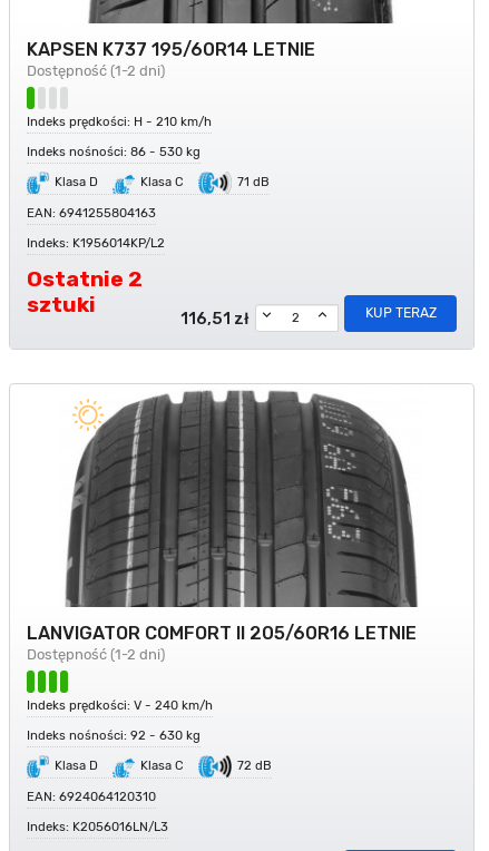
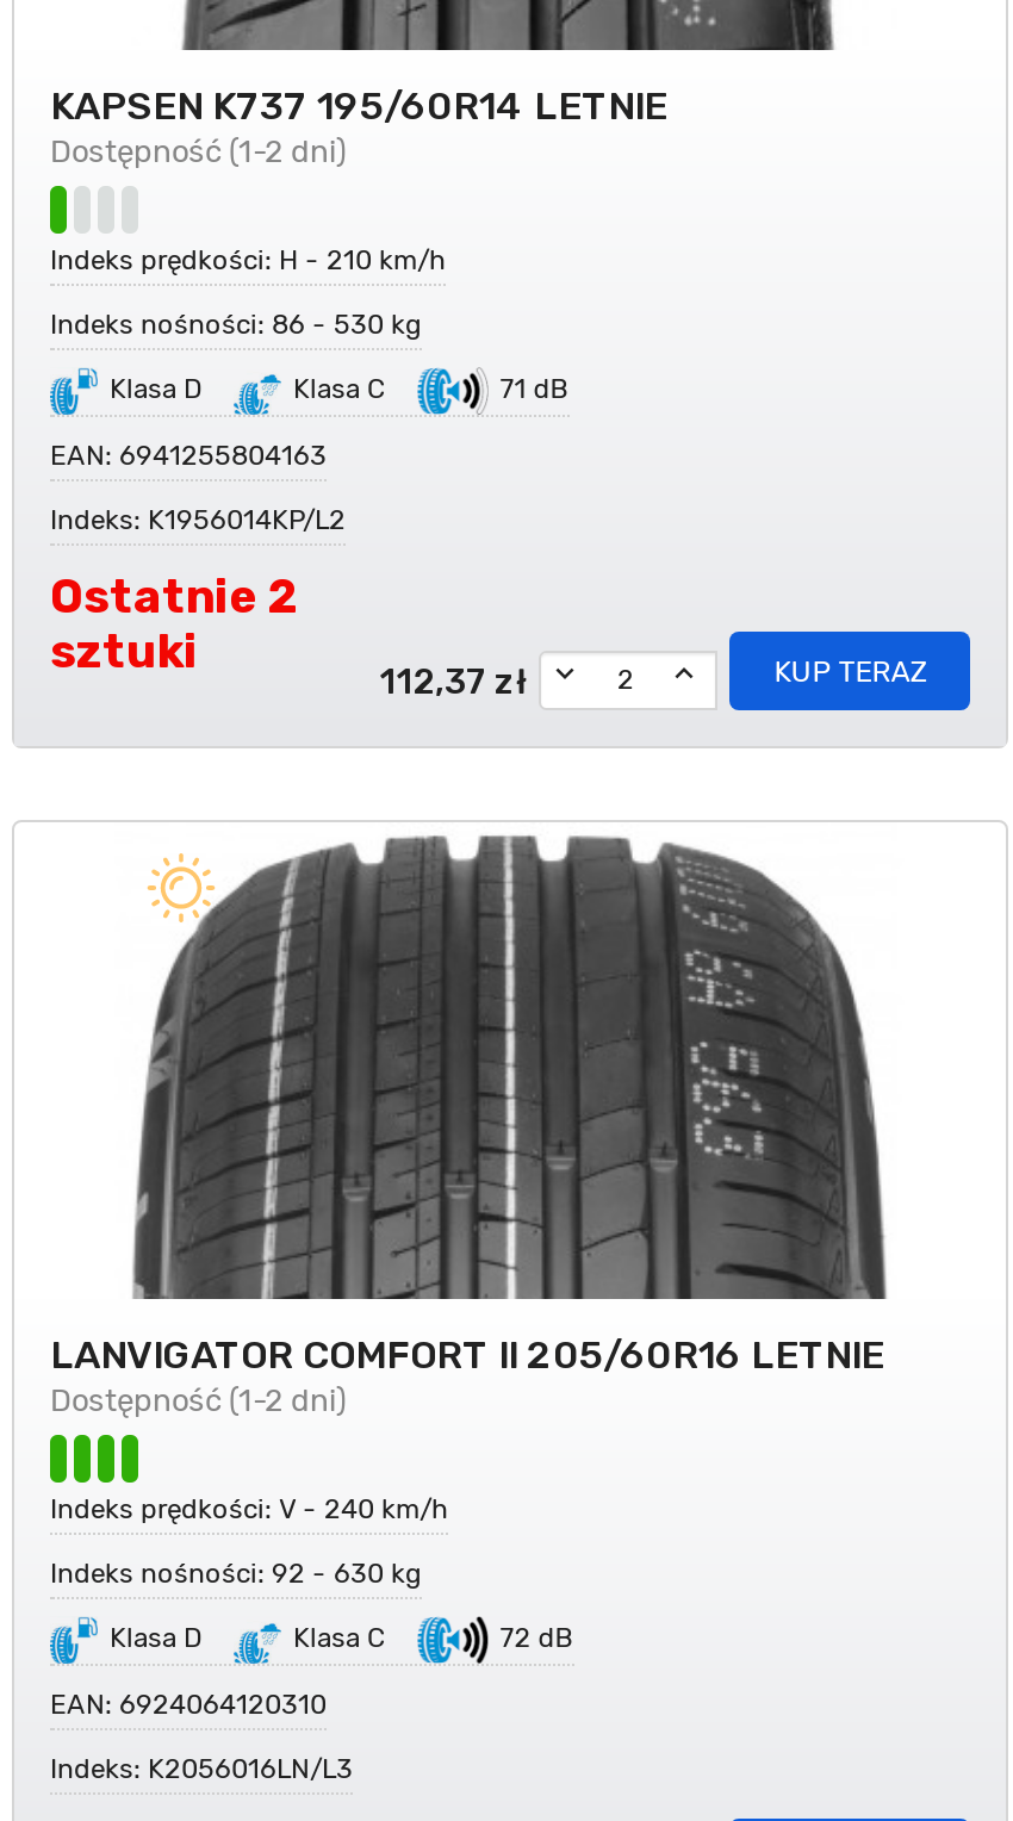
[181,308,250,328] 116,51 zł -> [380,660,528,702] 112,37 zł

